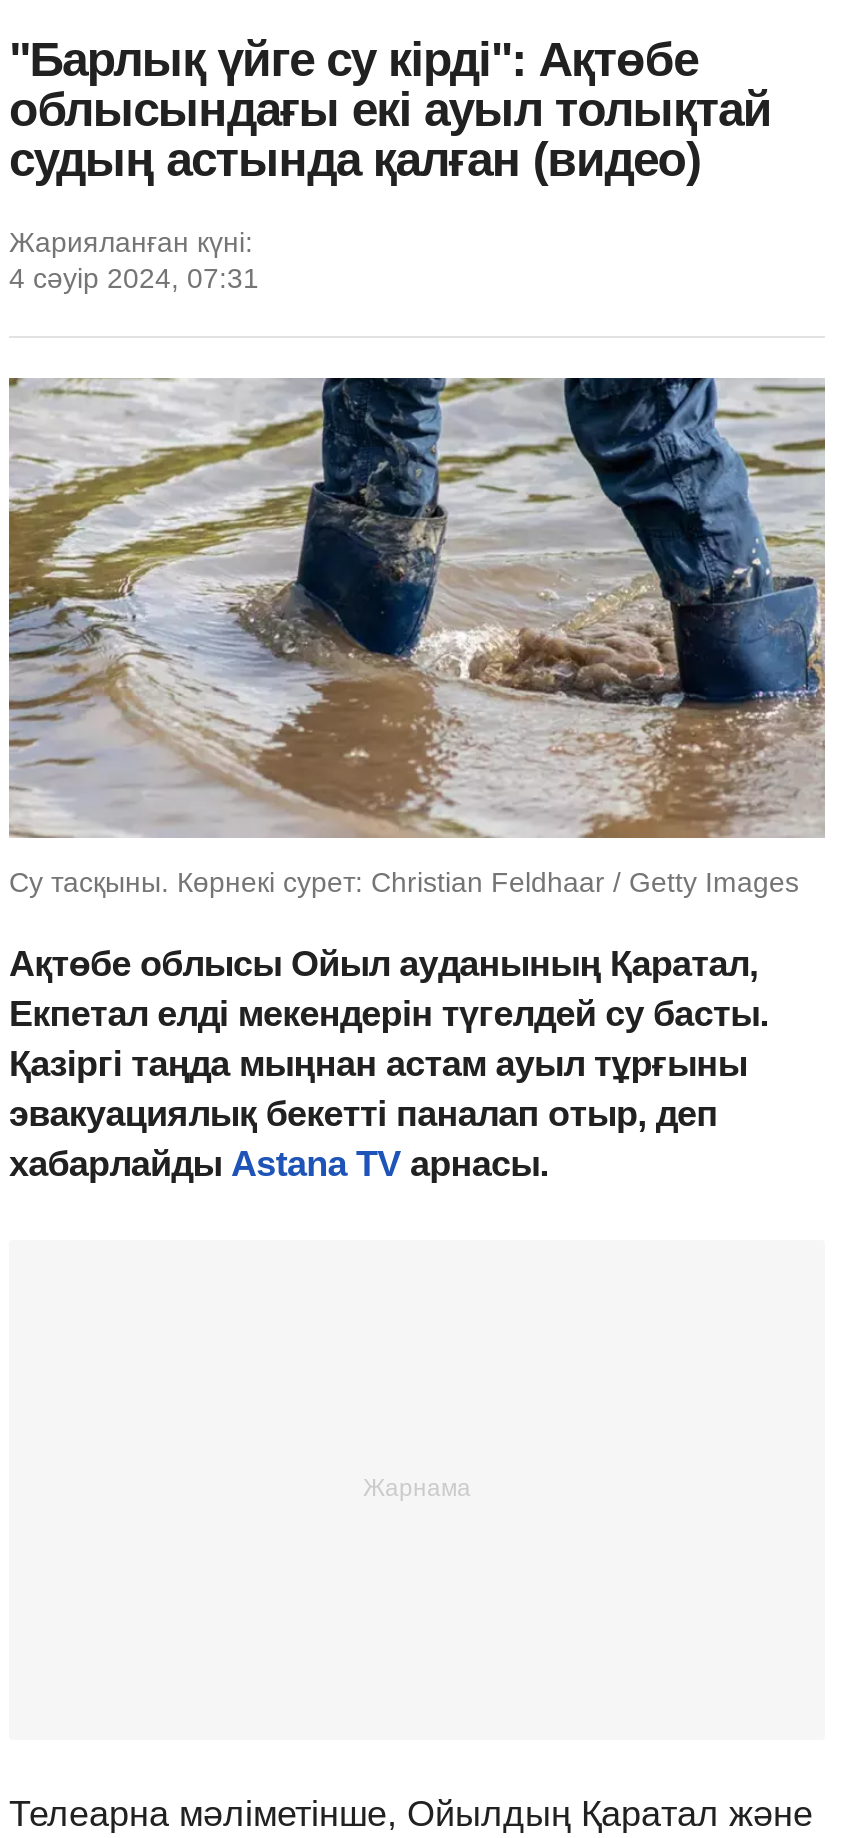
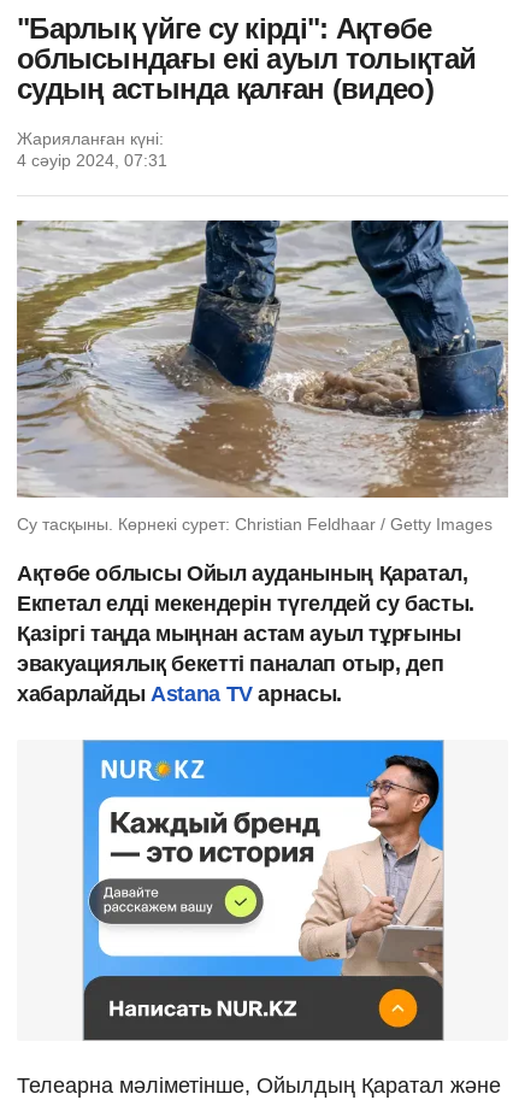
none -> [82,739,444,1041] [image]

